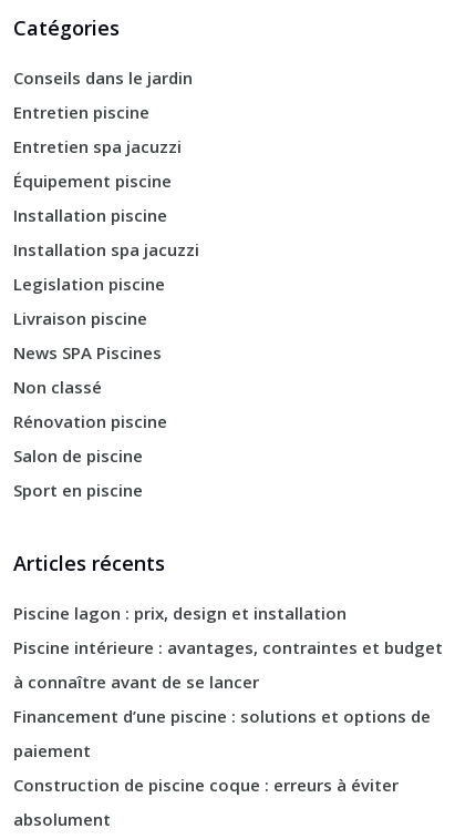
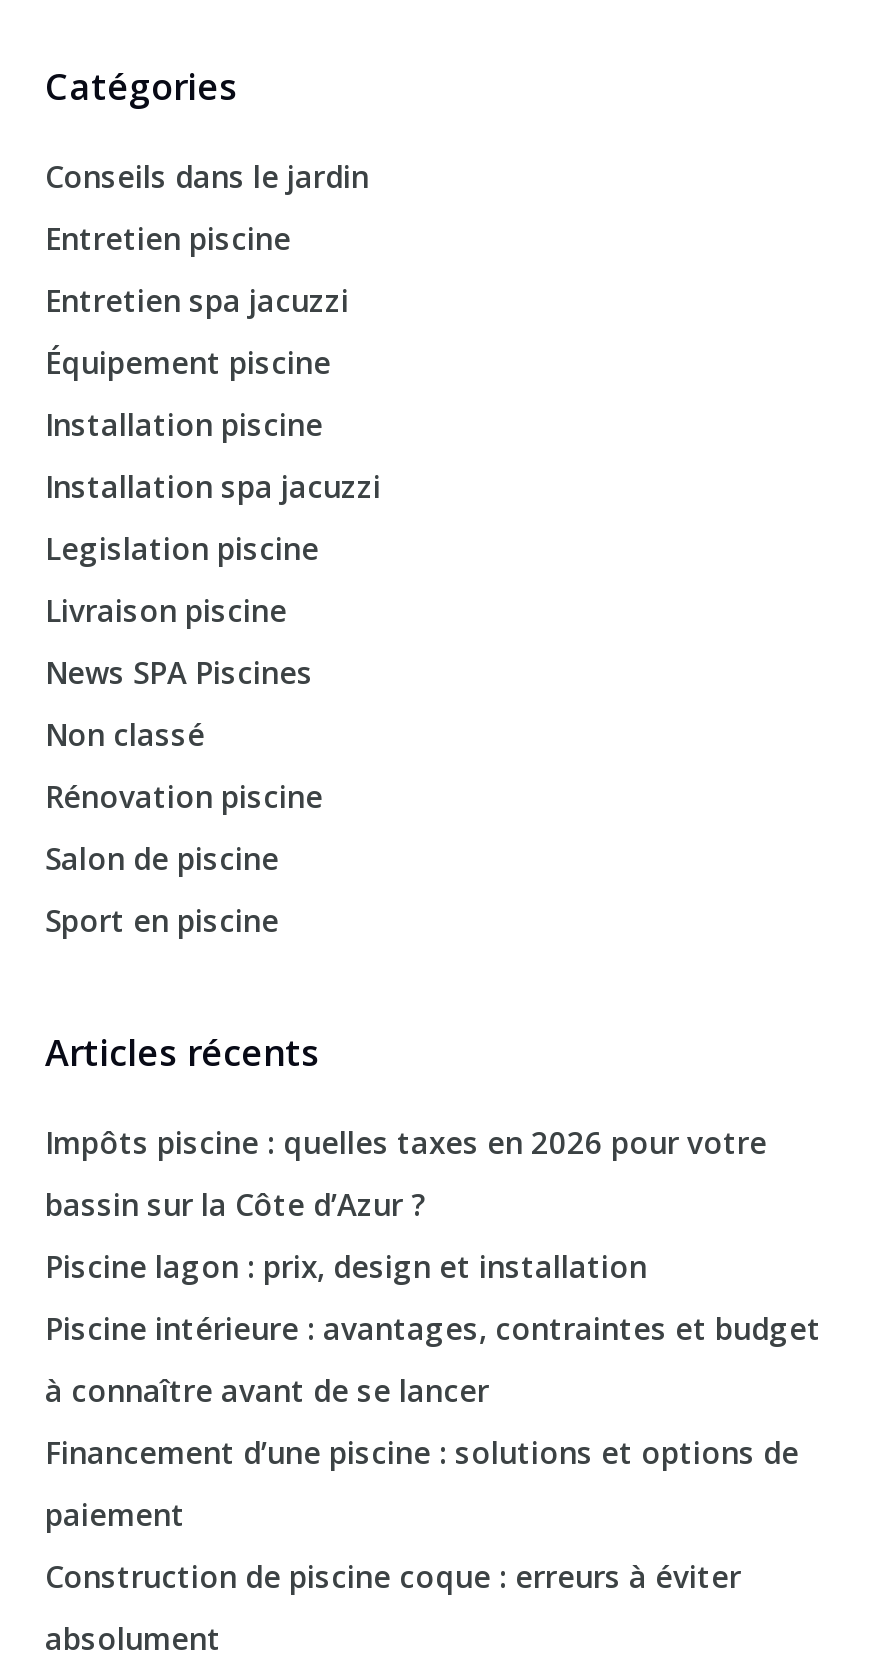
none -> [45,1122,767,1224] Impôts piscine : quelles taxes en 2026 pour votre | bassin sur la Côte d’Azur ?

